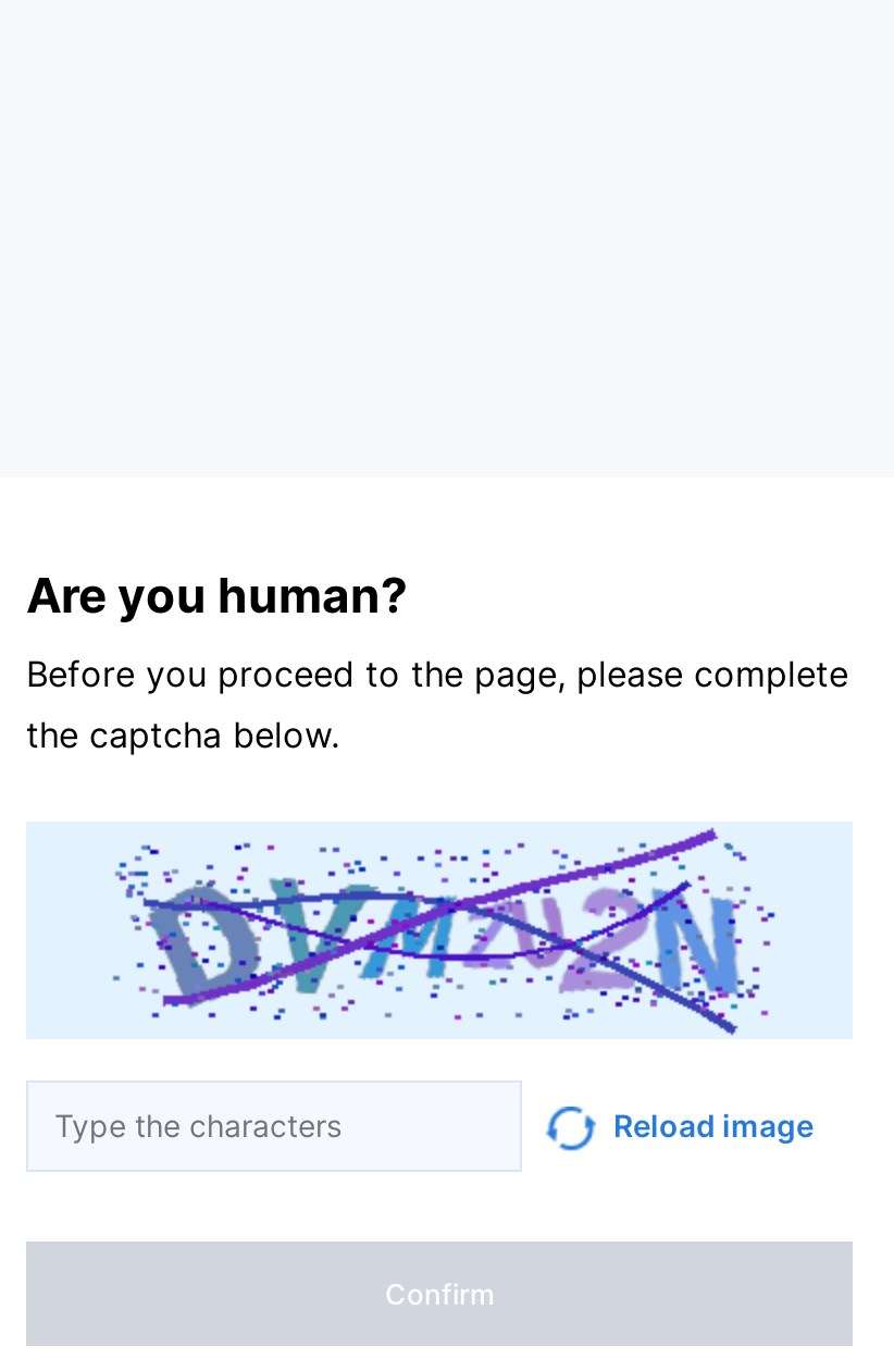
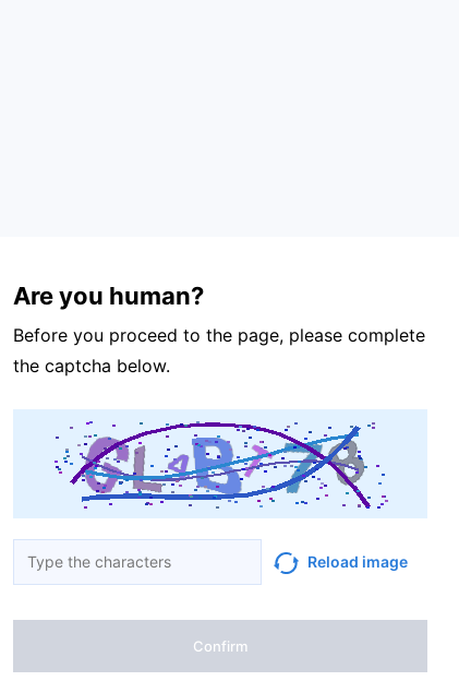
[111,826,777,1037] [image] -> [53,414,389,515] [image]

